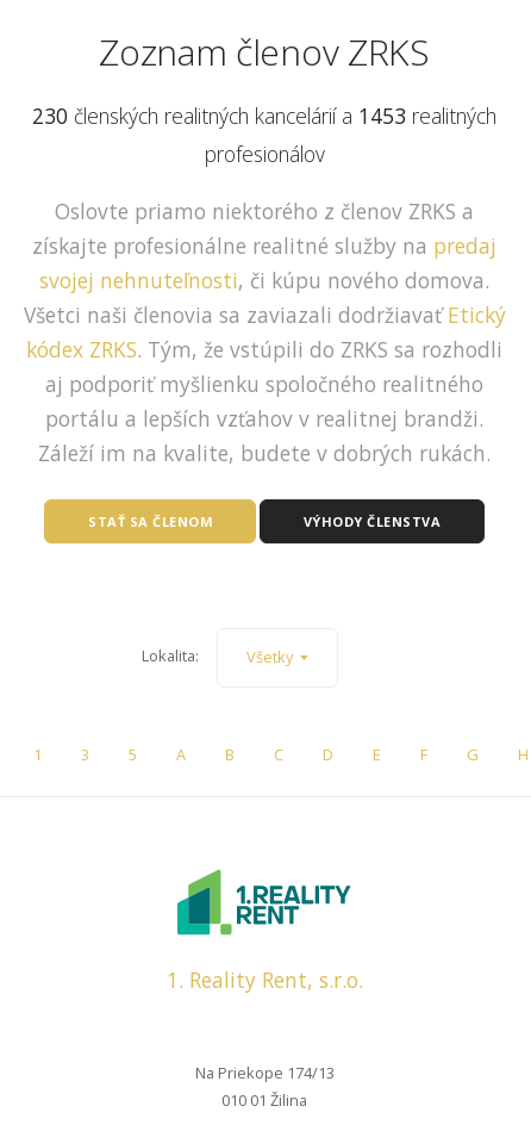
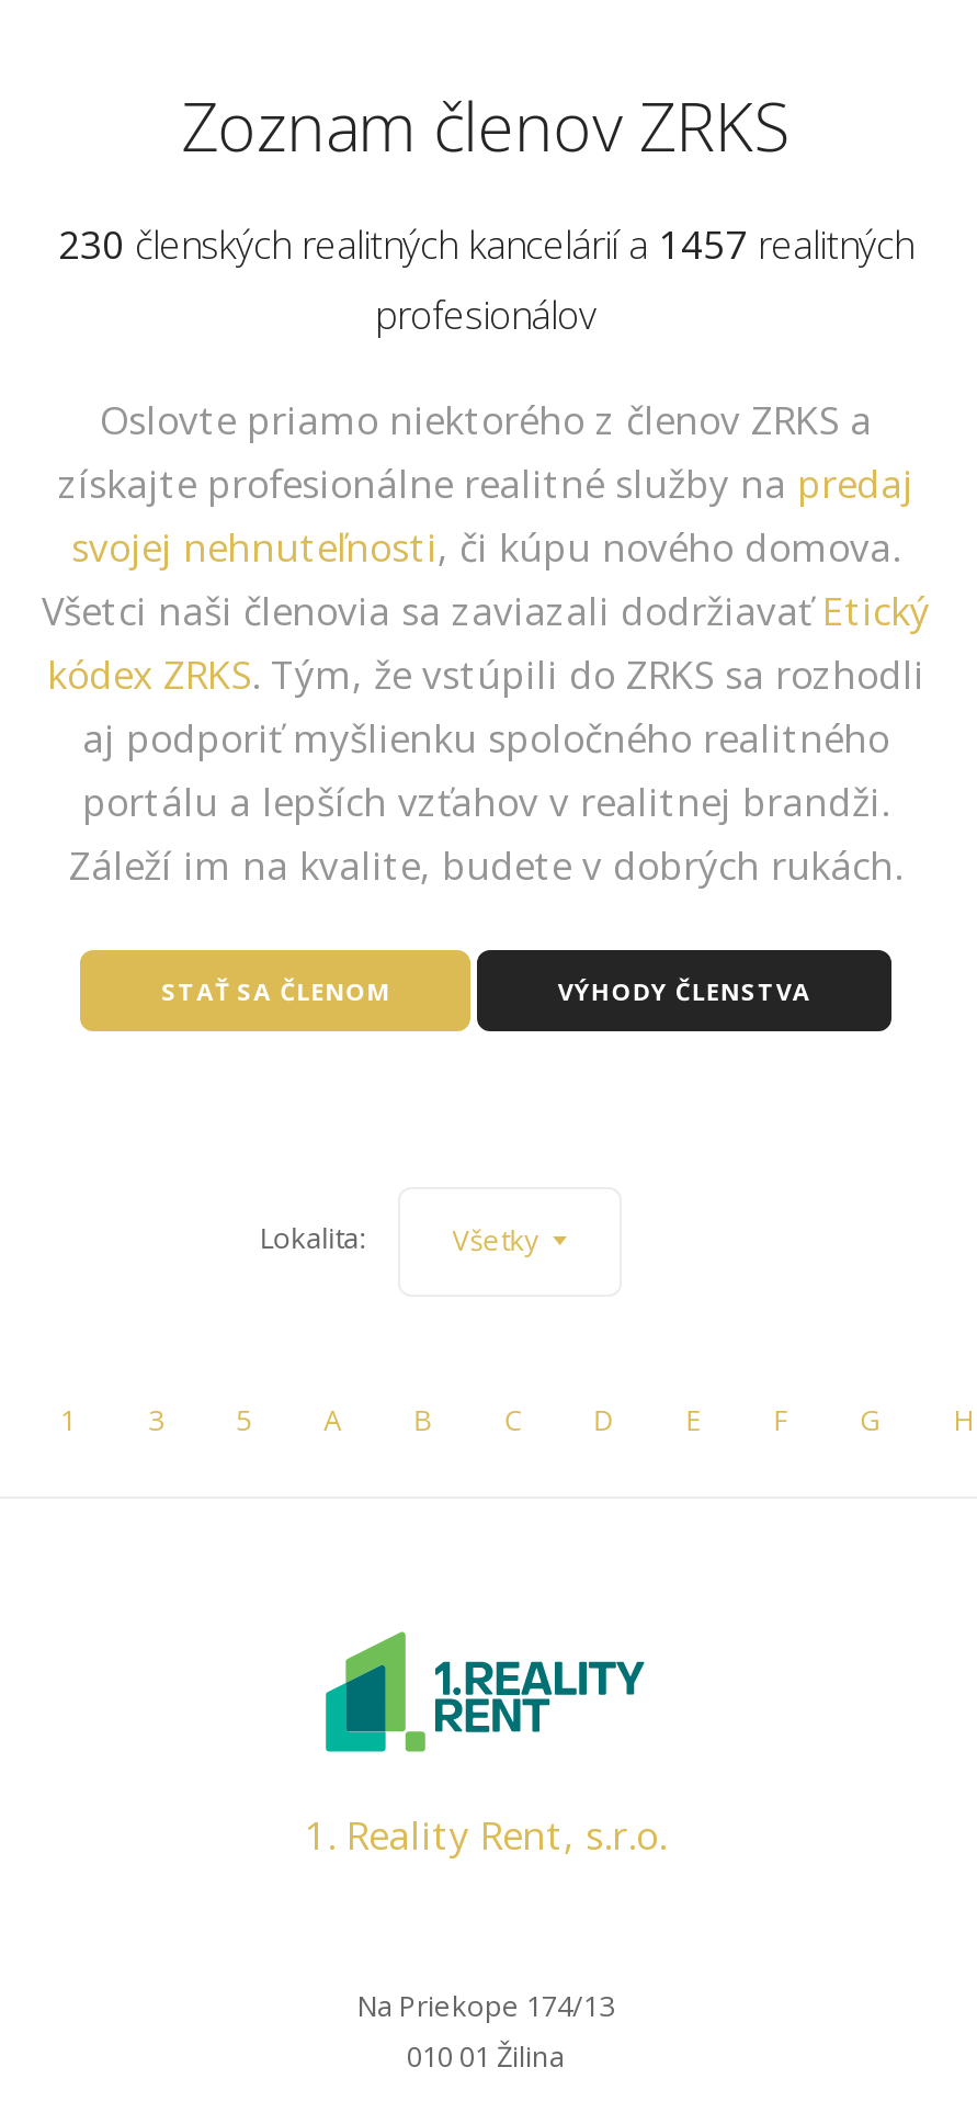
[32,102,496,130] 230 členských realitných kancelárií a 1453 realitných -> [58,218,913,271] 230 členských realitných kancelárií a 1457 realitných

